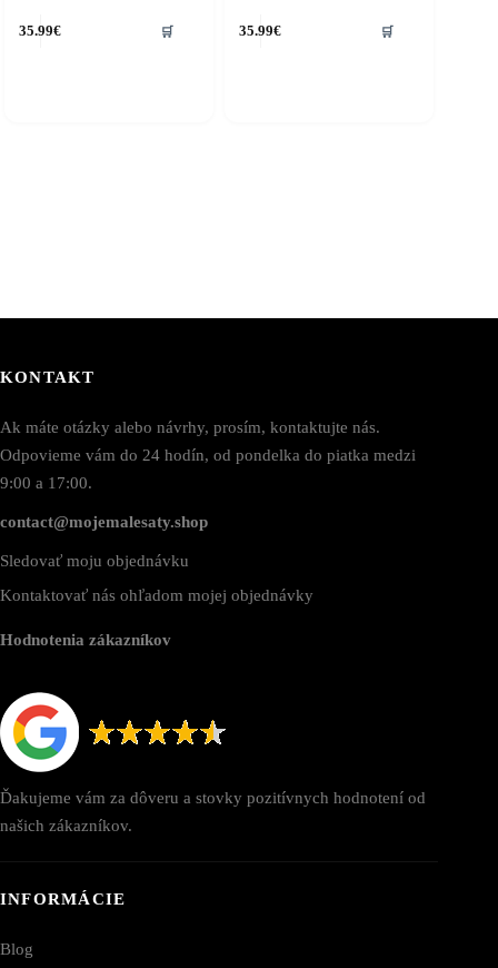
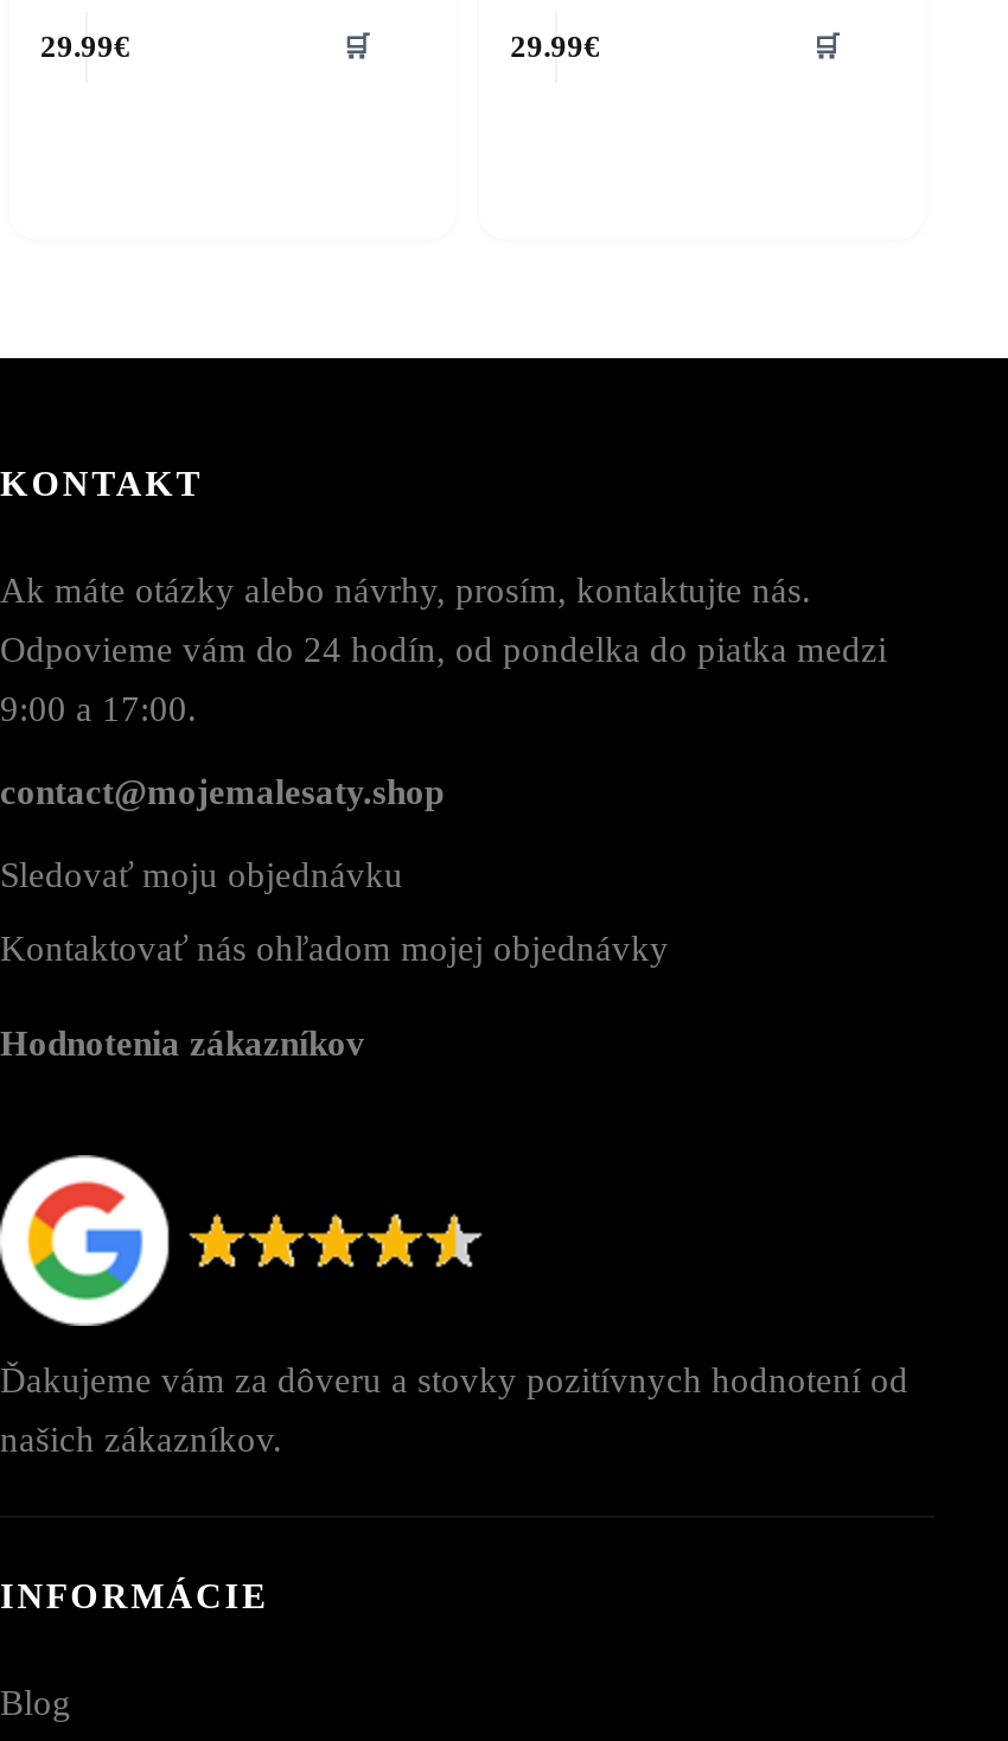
[19,22,61,39] 35.99€ -> [40,28,130,63] 29.99€
[239,22,281,39] 35.99€ -> [510,28,600,63] 29.99€

